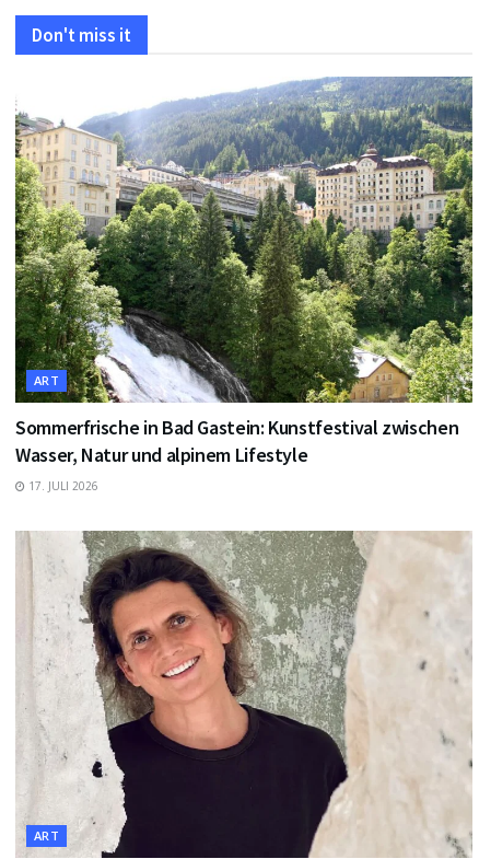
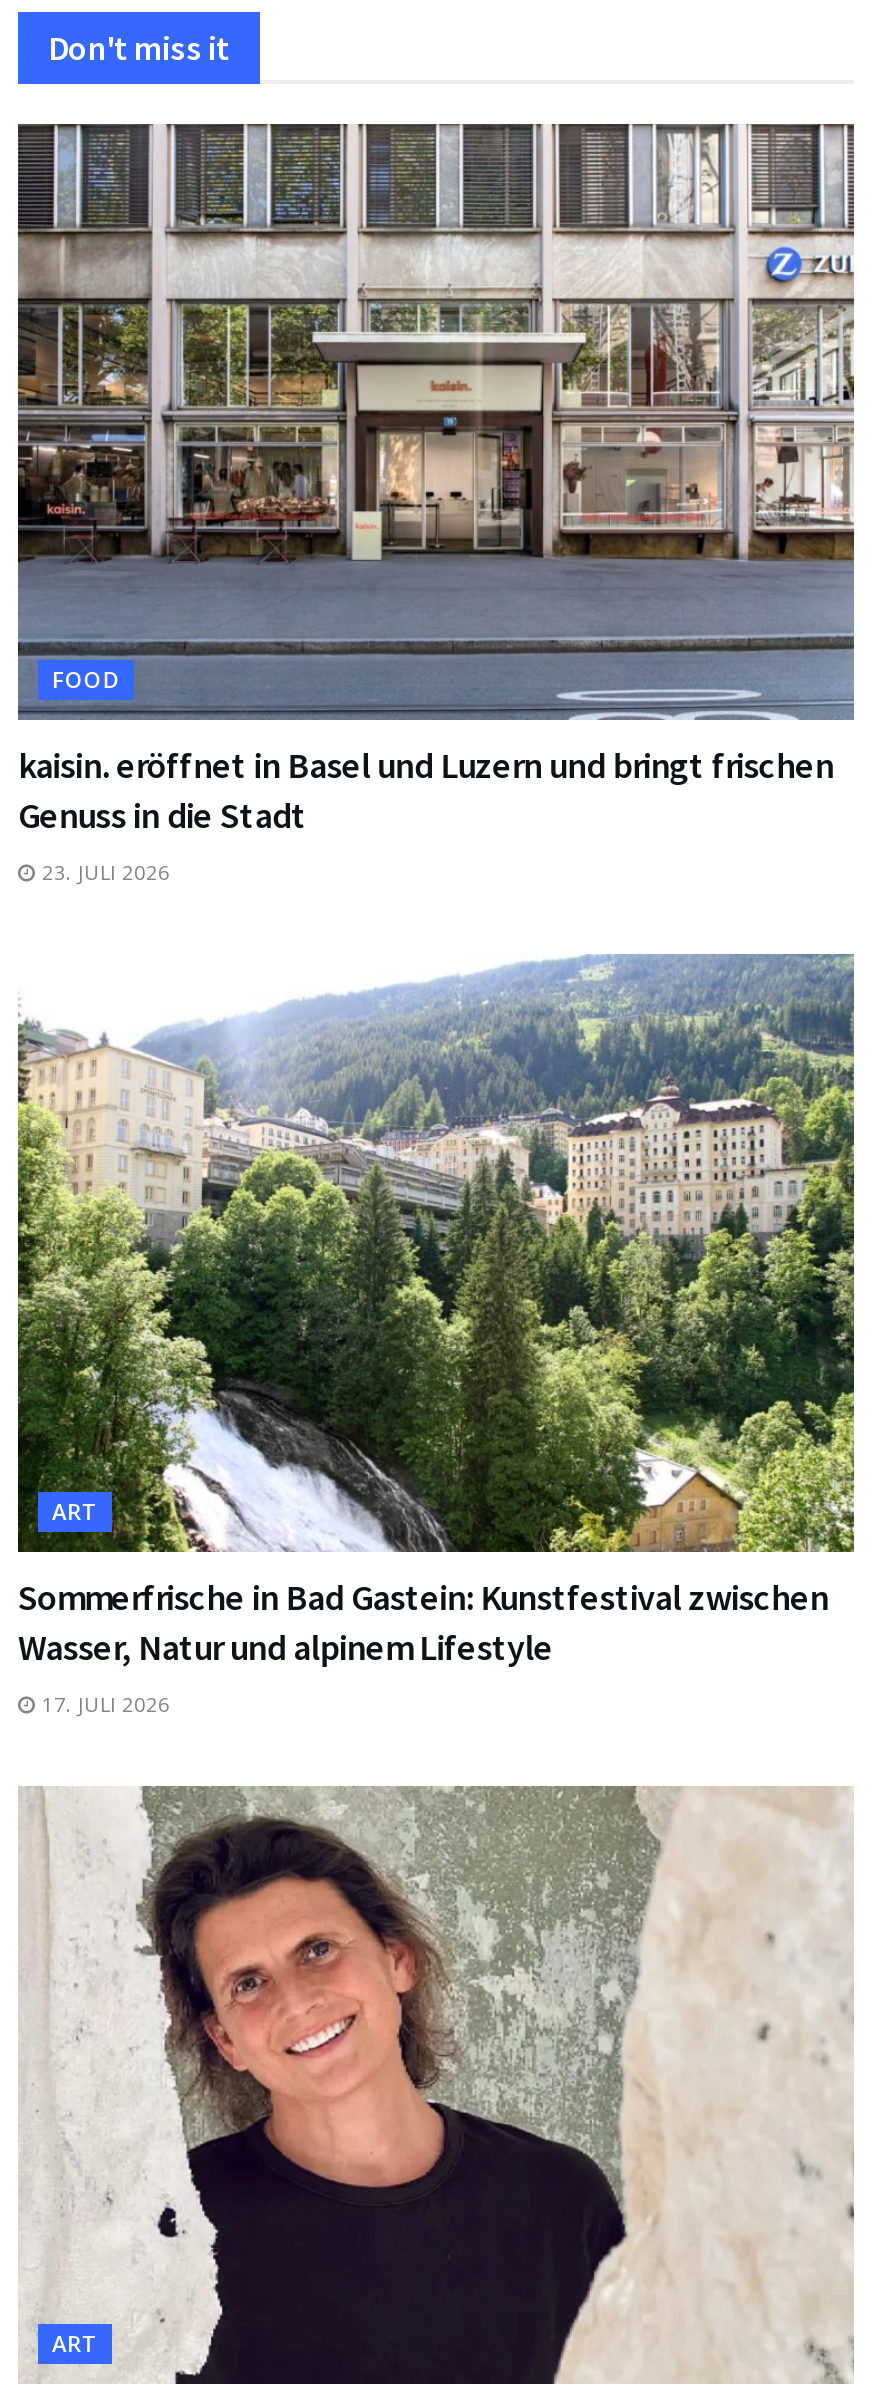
none -> [16,122,856,887] [image] | FOOD | kaisin. eröffnet in Basel und Luzern und bringt frischen | Genuss in die Stadt | 23. JULI 2026

